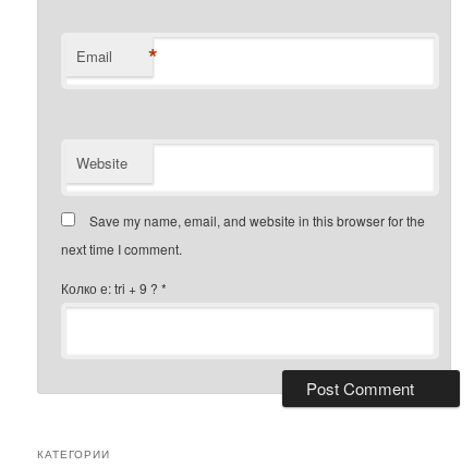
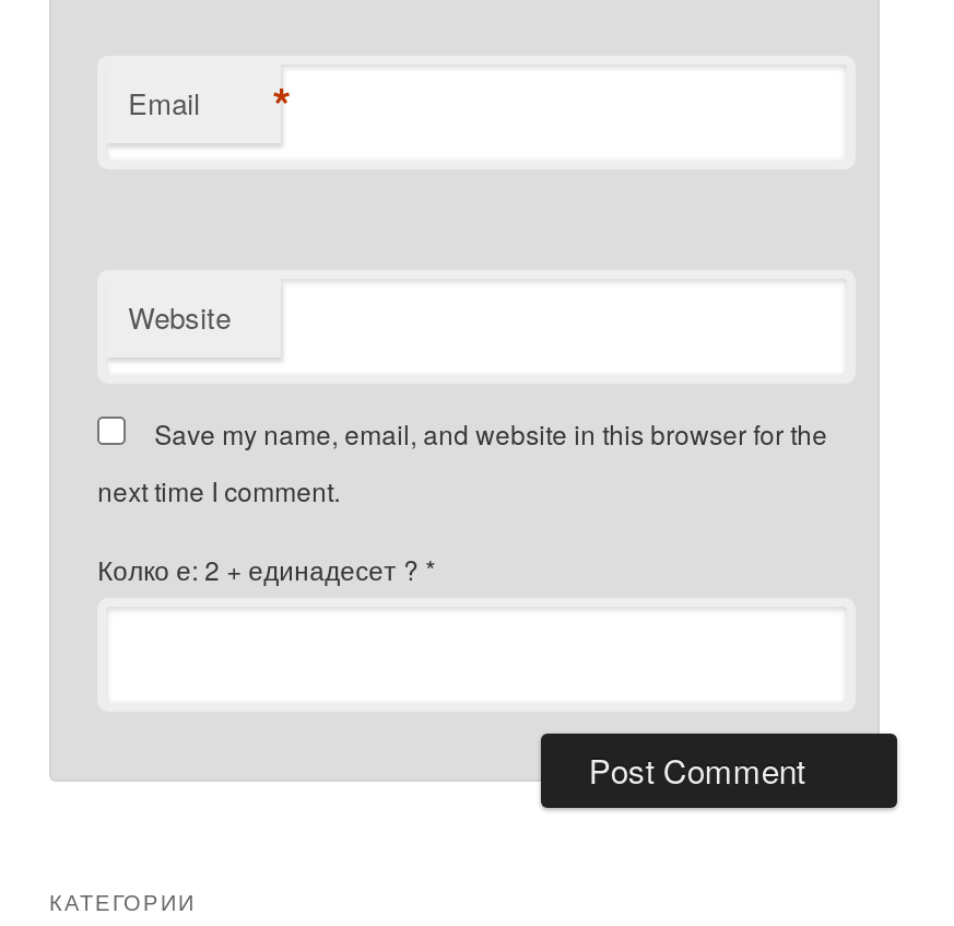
[61,278,167,297] Колко е: tri + 9 ? * -> [98,549,436,587] Колко е: 2 + единадесет ? *

